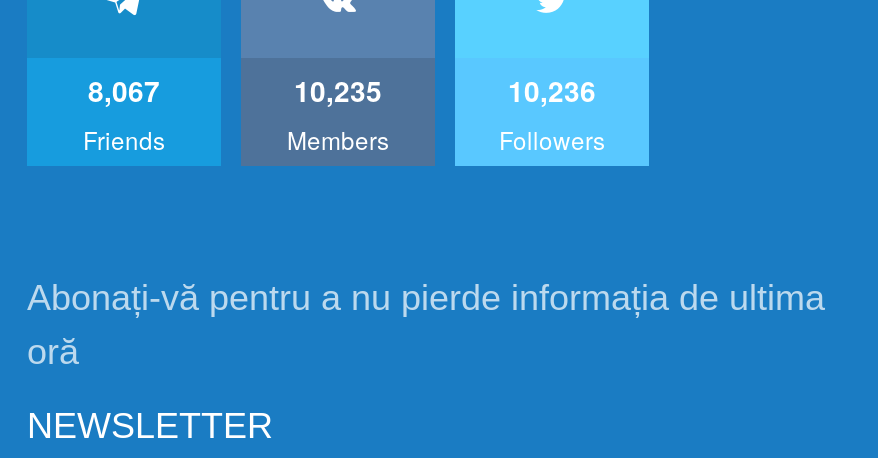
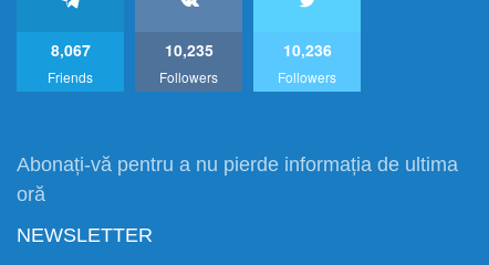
[287,122,389,156] Members -> [159,67,218,86] Followers

